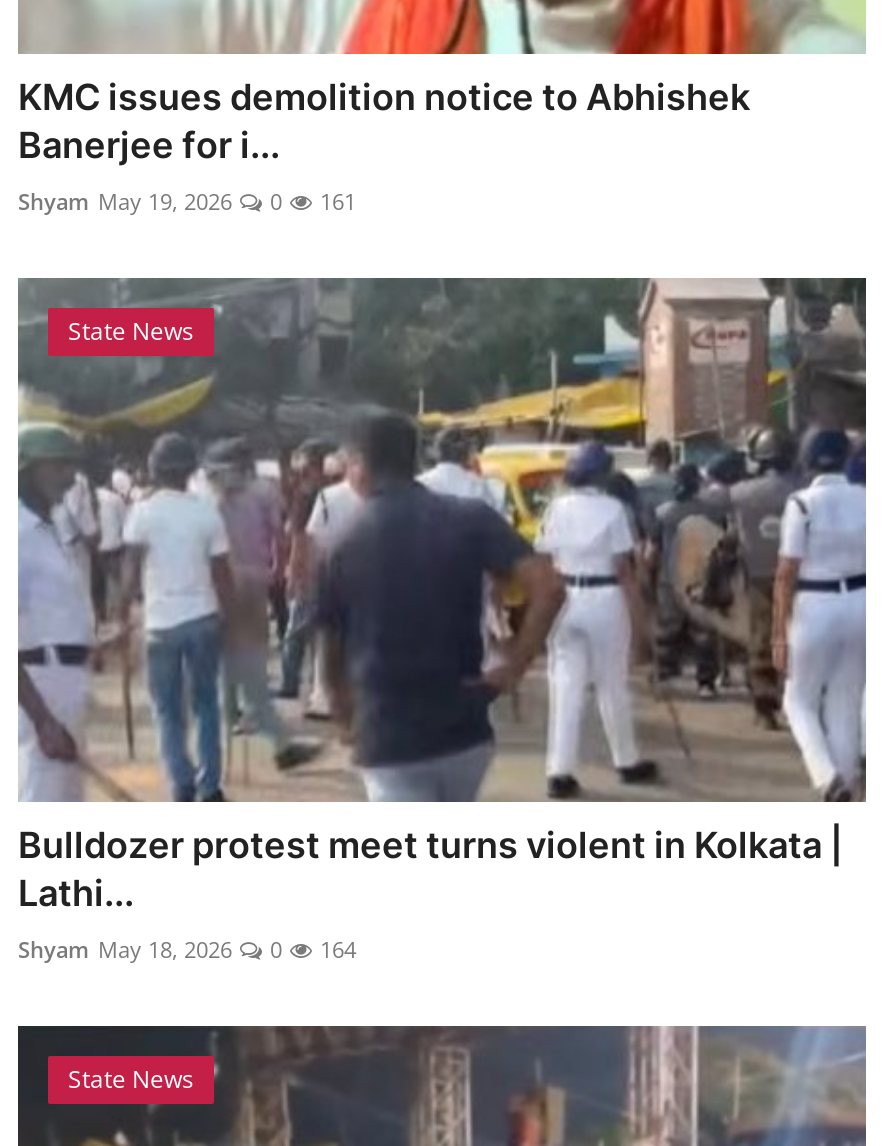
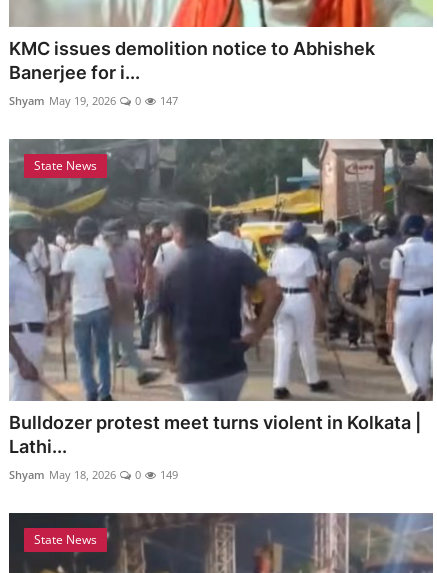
[18,186,356,216] Shyam May 19, 2026 0 161 -> [9,93,178,108] Shyam May 19, 2026 0 147
[18,935,356,965] Shyam May 18, 2026 0 164 -> [9,467,178,482] Shyam May 18, 2026 0 149

